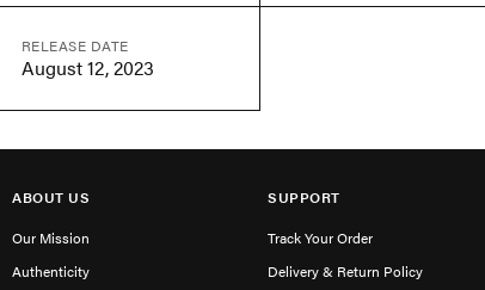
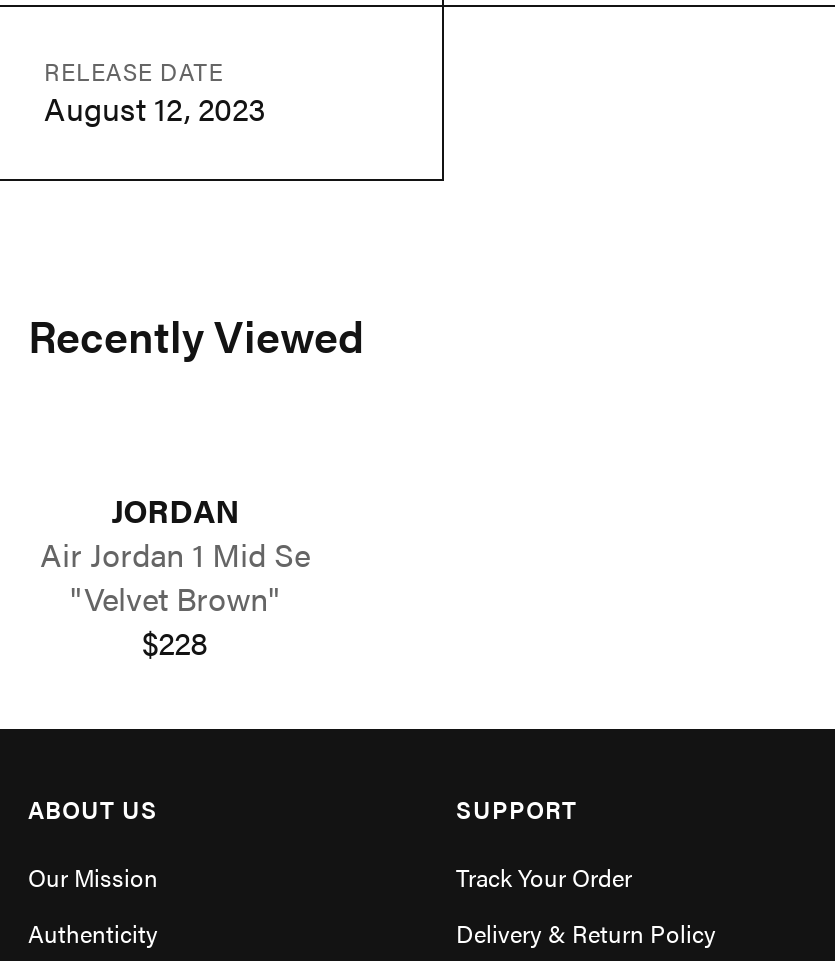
none -> [28,303,364,665] Recently Viewed | JORDAN | Air Jordan 1 Mid Se | "Velvet Brown" | $228

